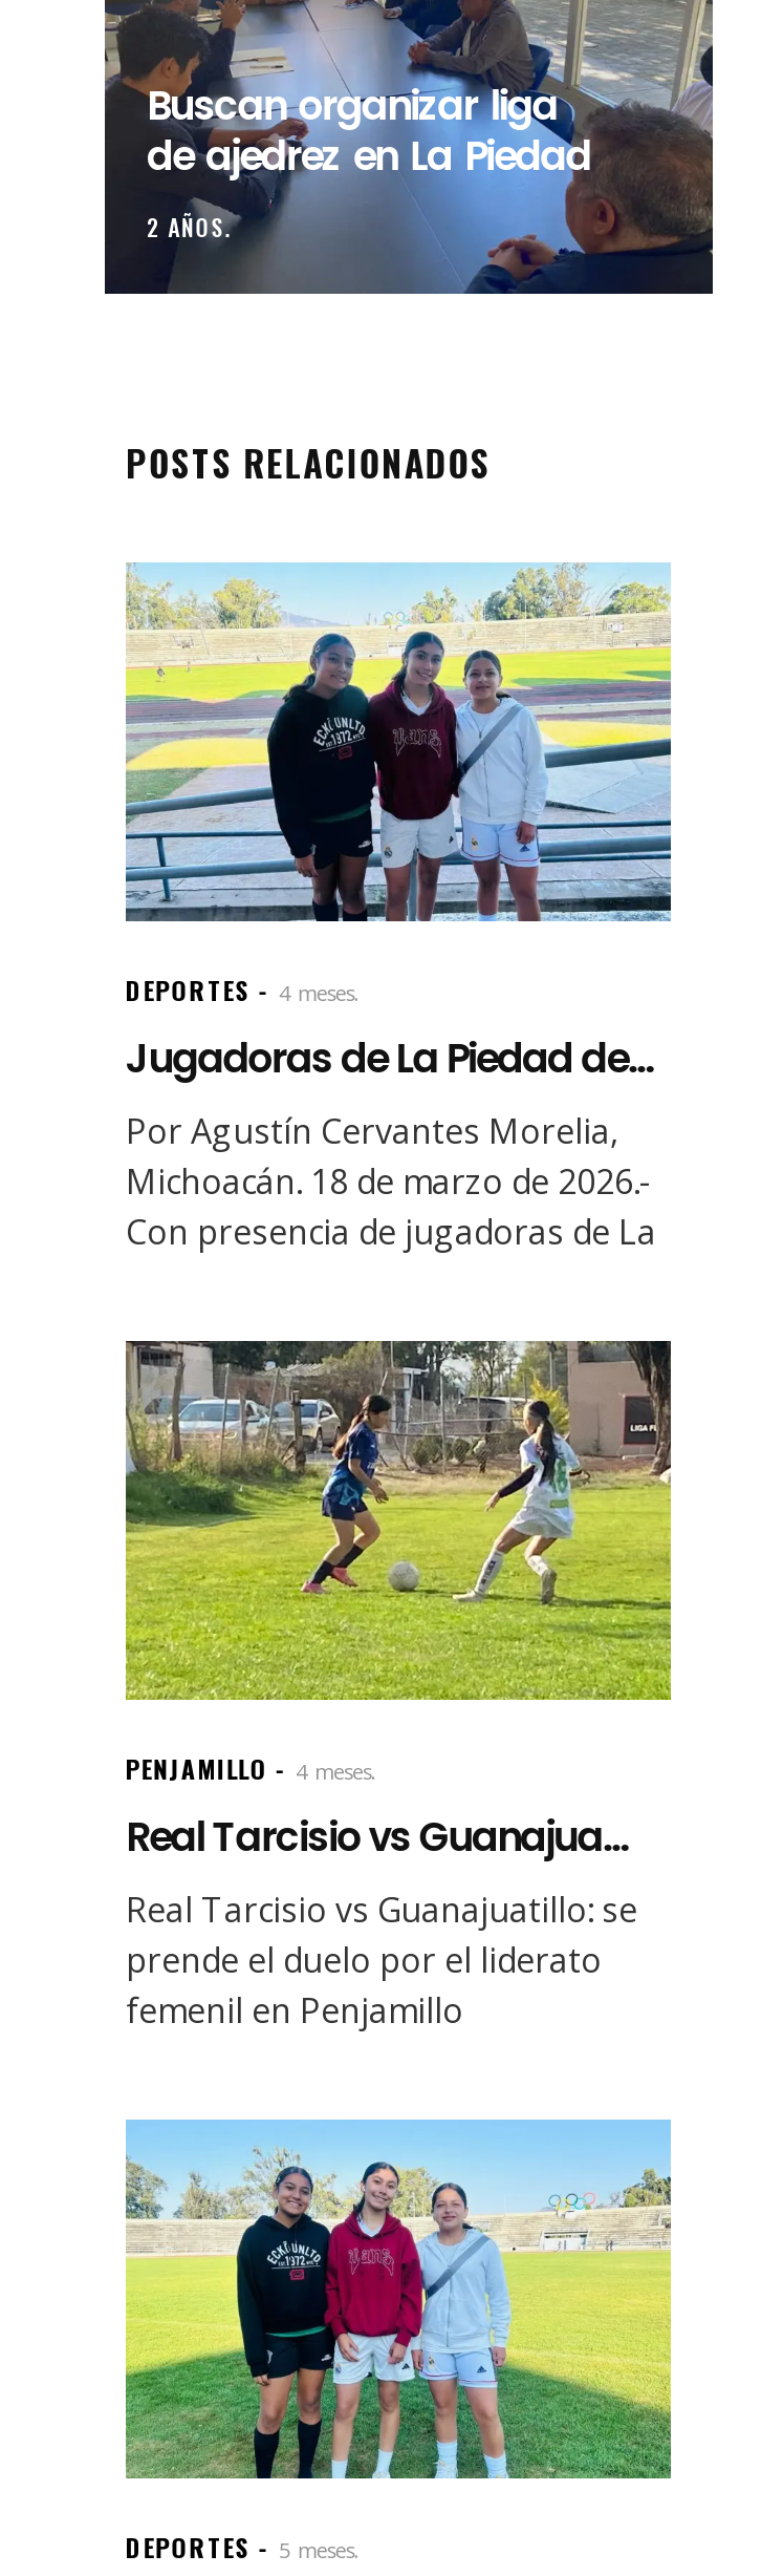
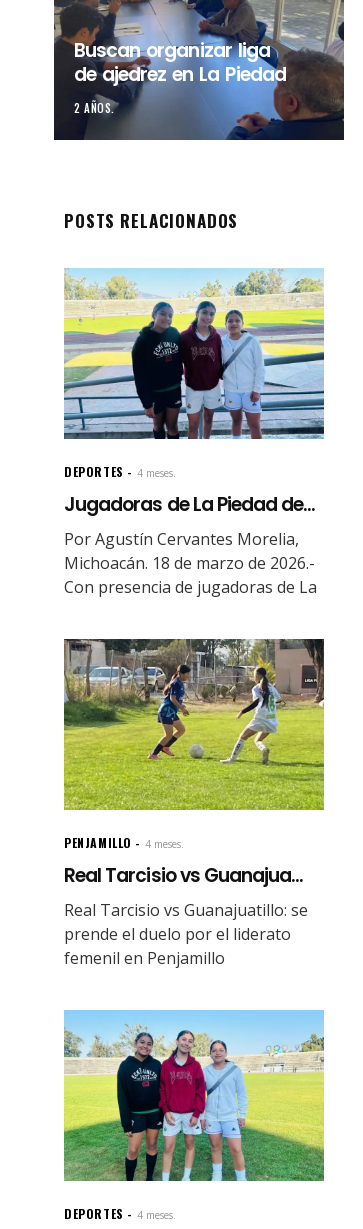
[126,2529,360,2565] DEPORTES 5 meses. -> [64,1205,176,1222] DEPORTES 4 meses.

